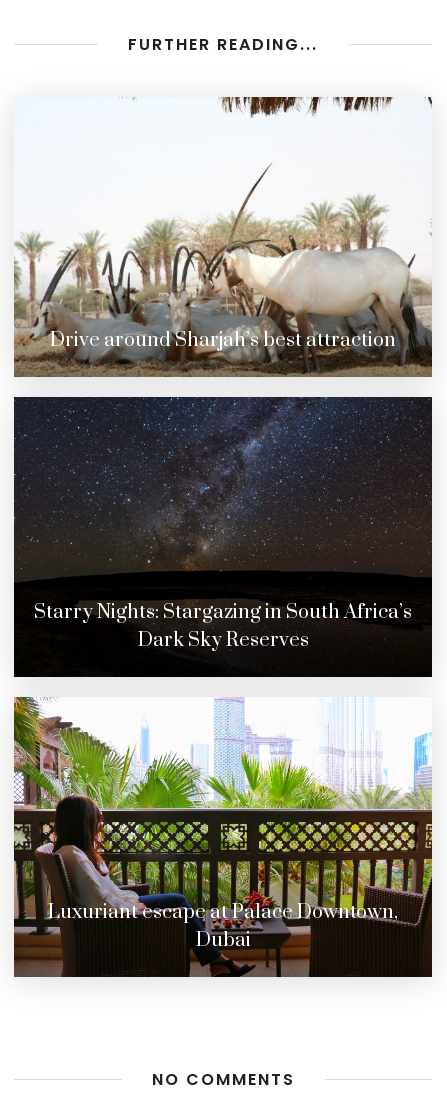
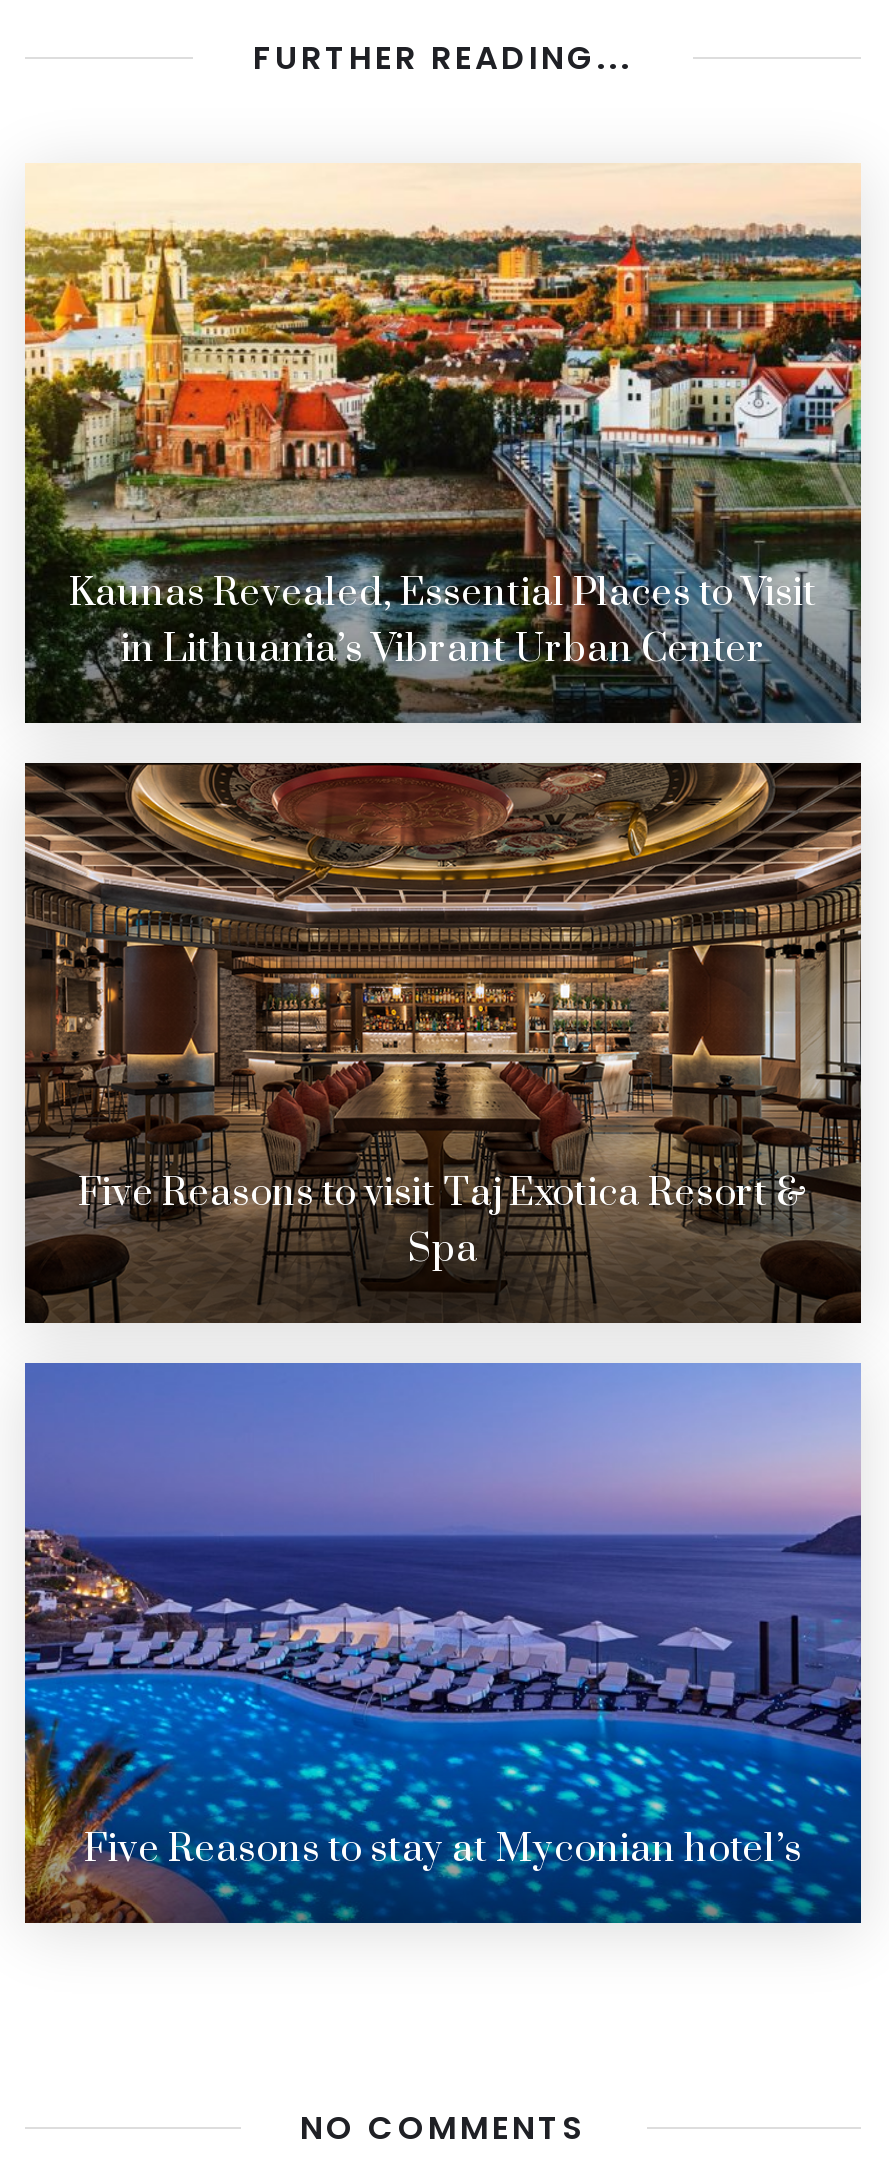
[13,96,433,378] [image] | Drive around Sharjah’s best attraction -> [23,163,863,725] [image] | Kaunas Revealed, Essential Places to Visit | in Lithuania’s Vibrant Urban Center
[13,396,433,653] [image] | Starry Nights: Stargazing in South Africa’s | Dark Sky Reserves -> [23,761,863,1323] [image] | Five Reasons to visit Taj Exotica Resort & | Spa
[13,696,433,978] [image] | Luxuriant escape at Palace Downtown, | Dubai -> [23,1361,863,1925] [image] | Five Reasons to stay at Myconian hotel’s

